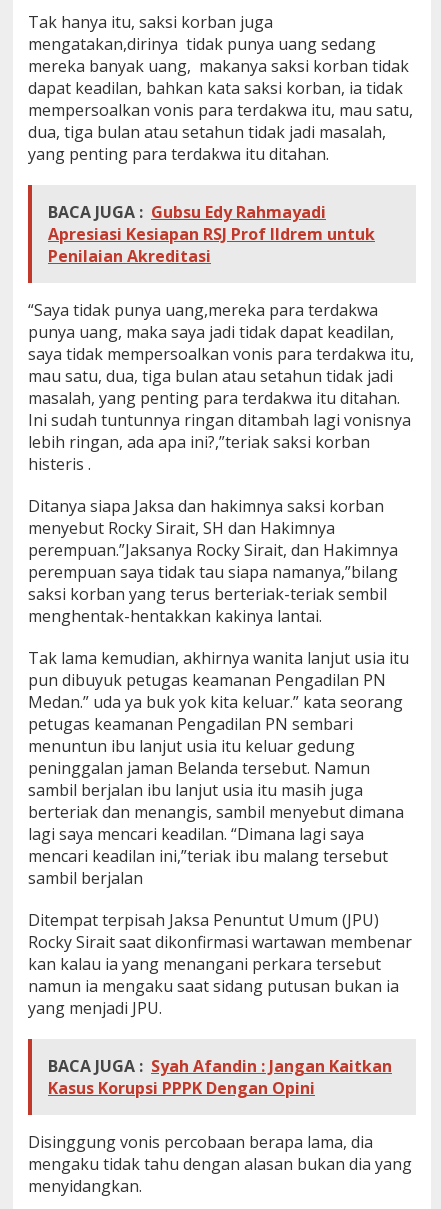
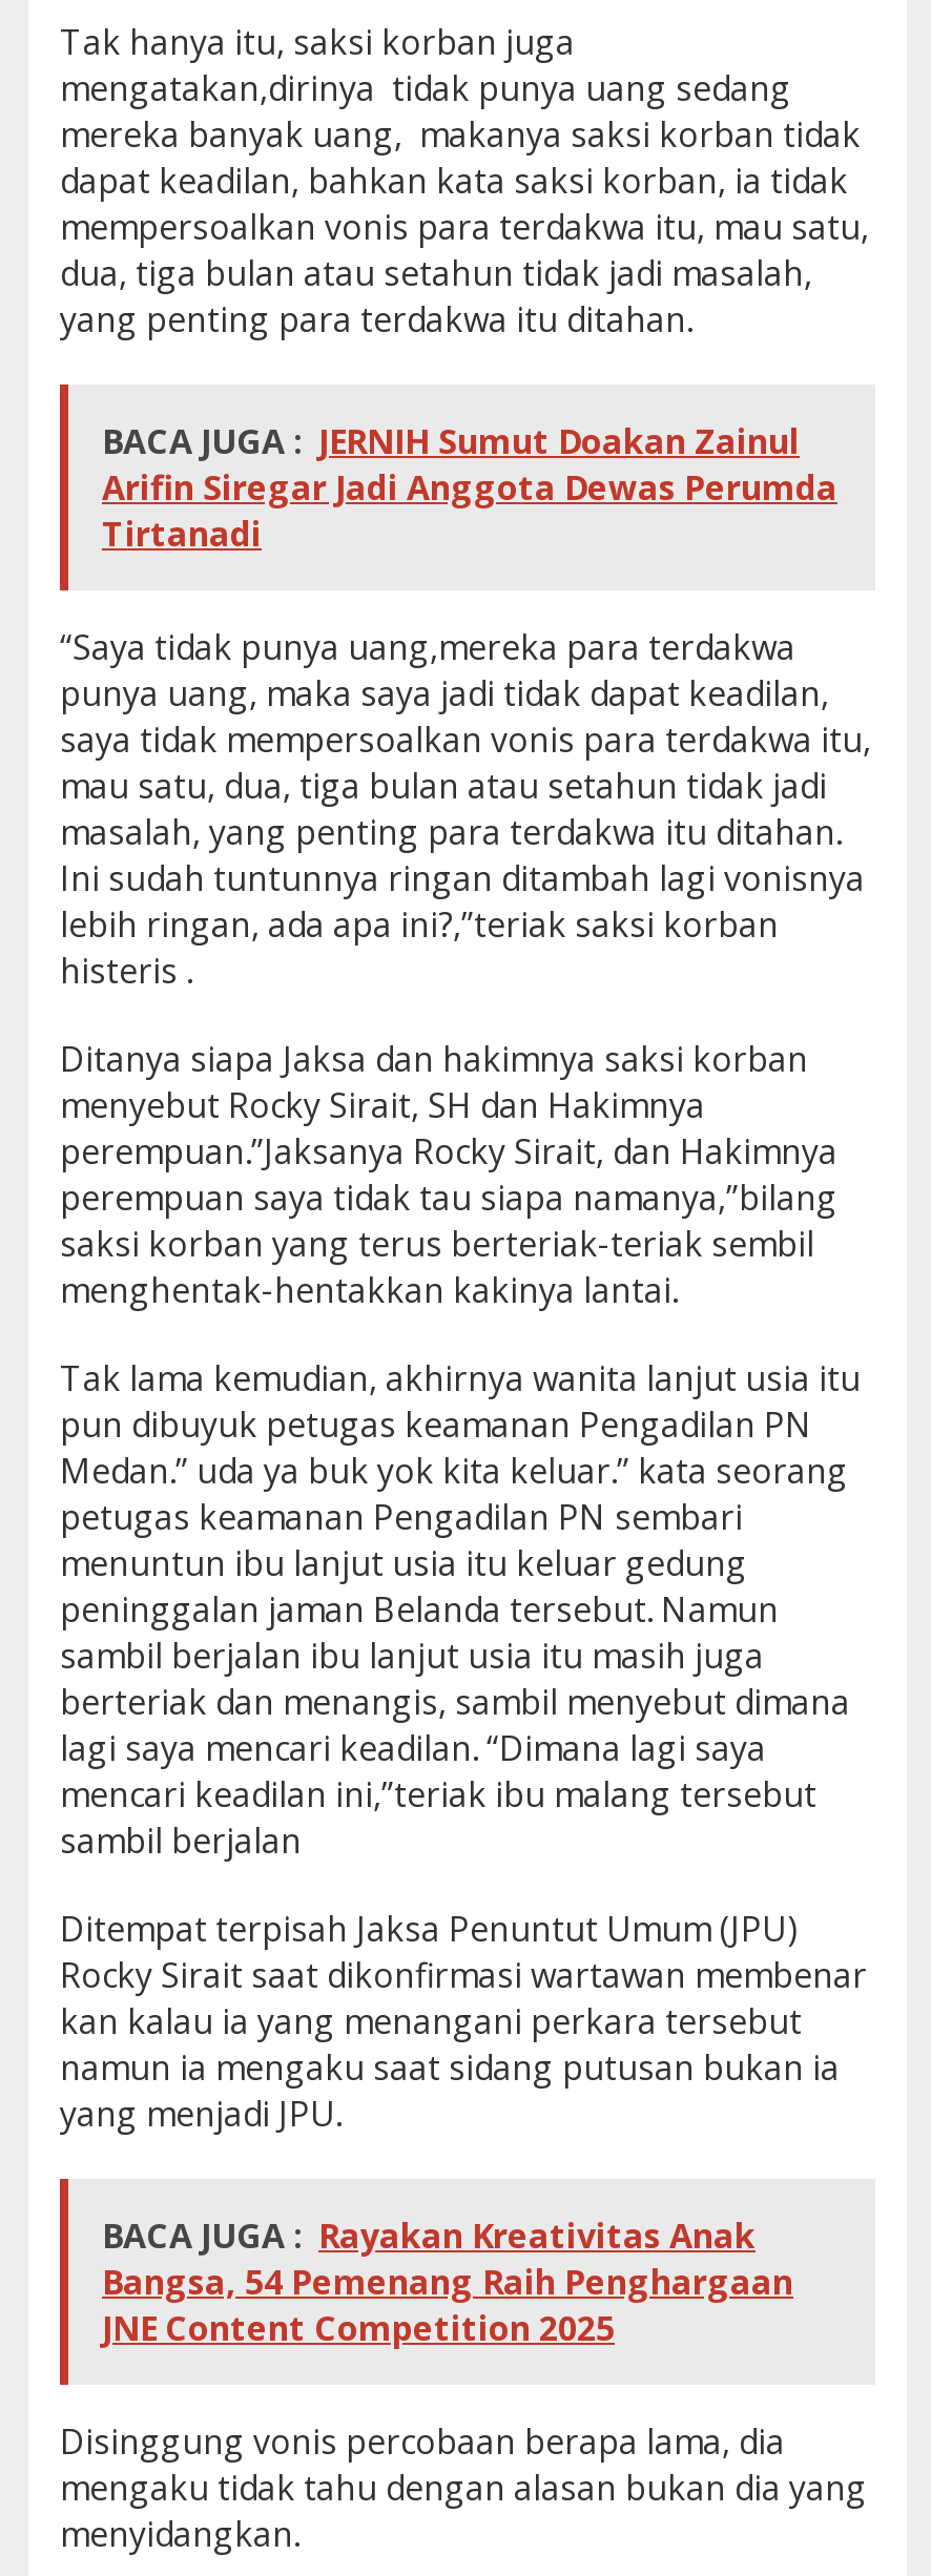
[48,201,375,267] BACA JUGA : Gubsu Edy Rahmayadi | Apresiasi Kesiapan RSJ Prof Ildrem untuk | Penilaian Akreditasi -> [102,419,837,557] BACA JUGA : JERNIH Sumut Doakan Zainul | Arifin Siregar Jadi Anggota Dewas Perumda | Tirtanadi
[48,1055,392,1099] BACA JUGA : Syah Afandin : Jangan Kaitkan | Kasus Korupsi PPPK Dengan Opini -> [102,2213,793,2352] BACA JUGA : Rayakan Kreativitas Anak | Bangsa, 54 Pemenang Raih Penghargaan | JNE Content Competition 2025

